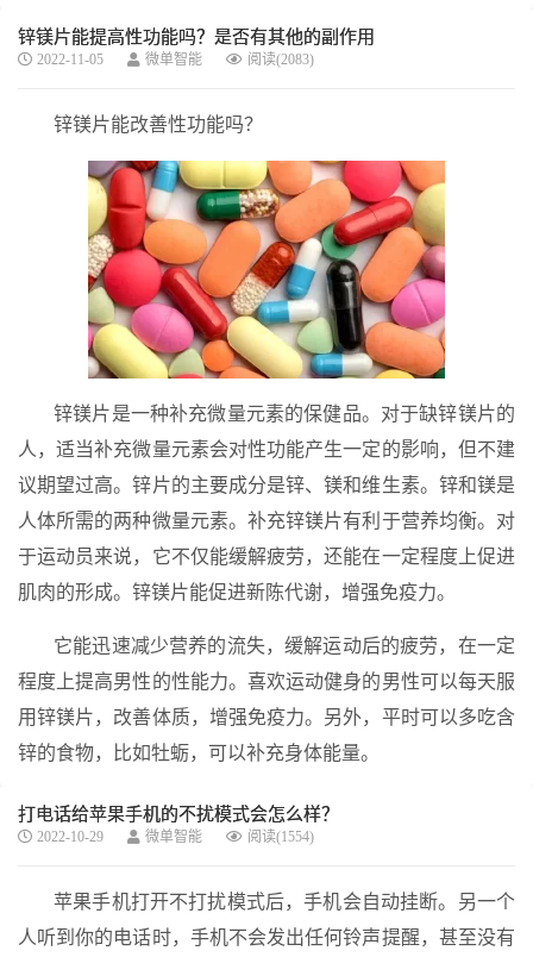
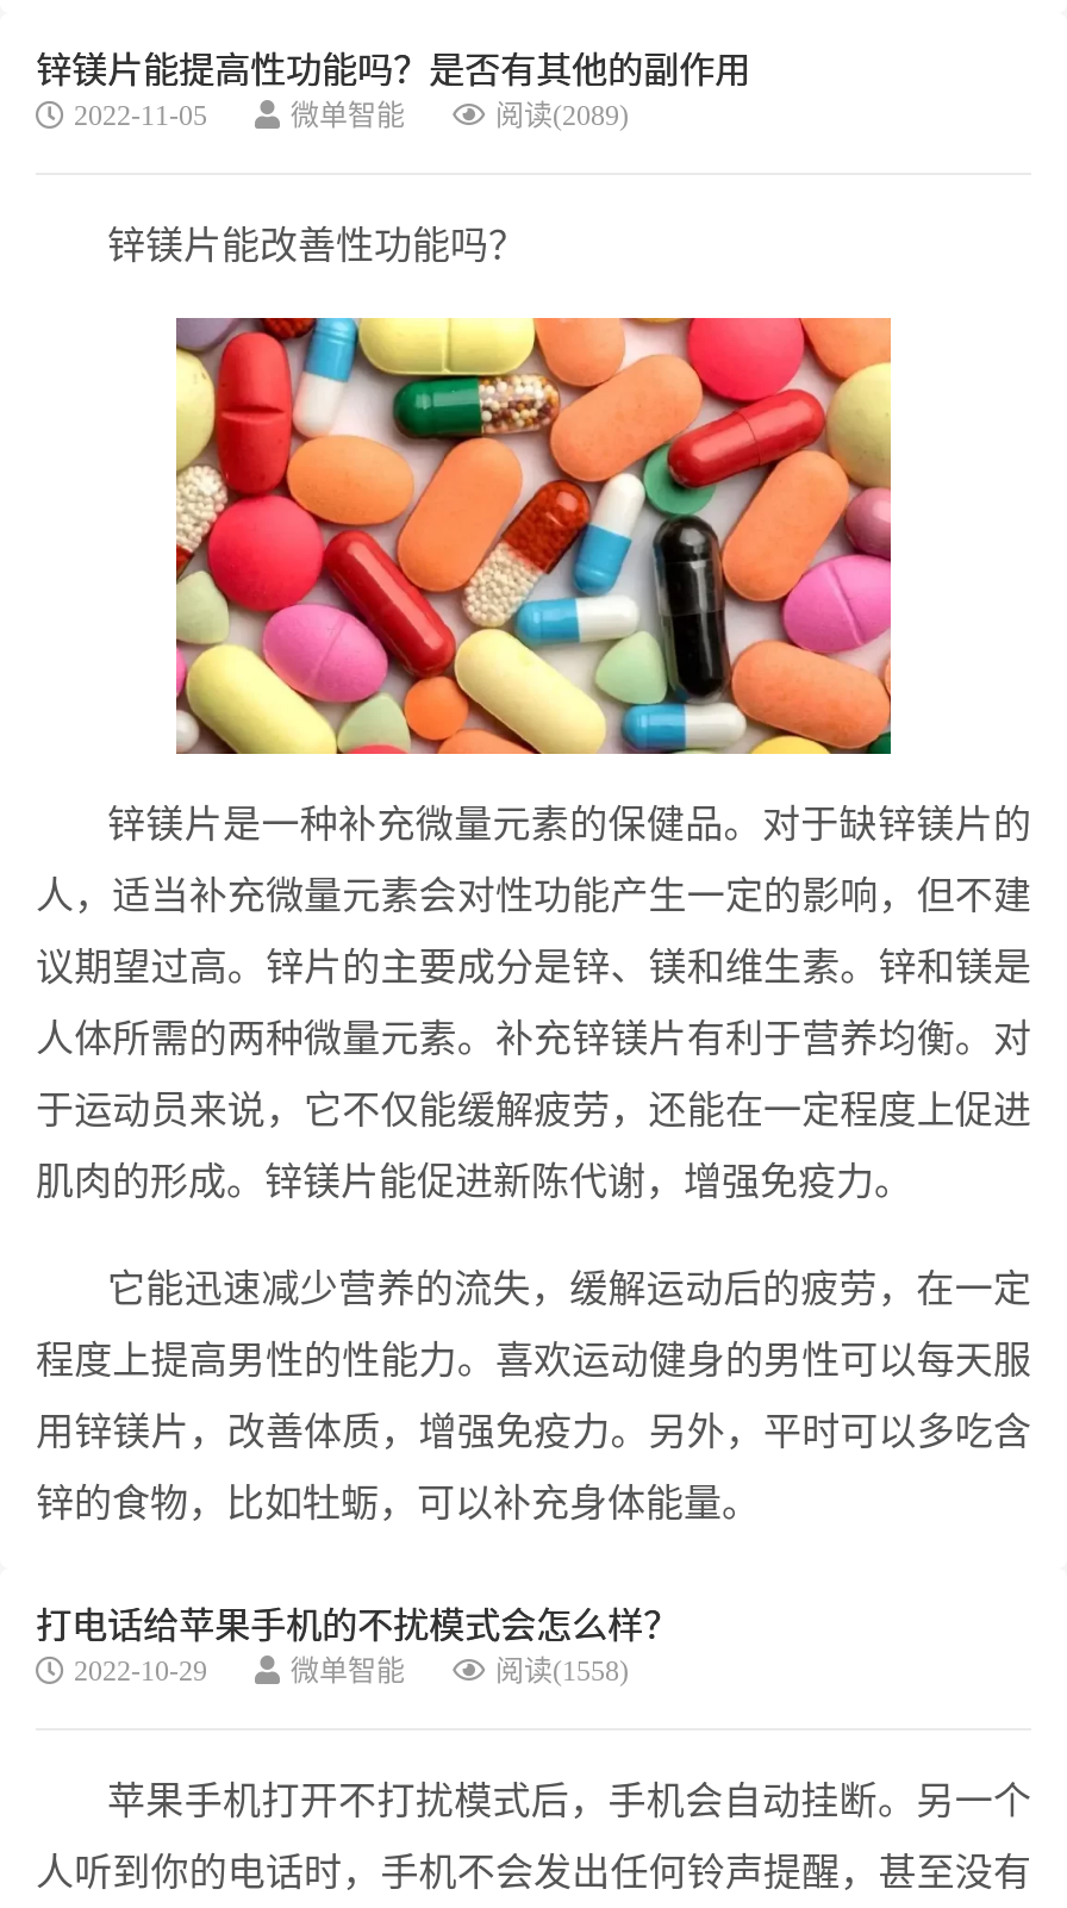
[247,51,314,68] 阅读(2083) -> [495,99,629,132] 阅读(2089)
[247,828,314,845] 阅读(1554) -> [495,1655,629,1688] 阅读(1558)

